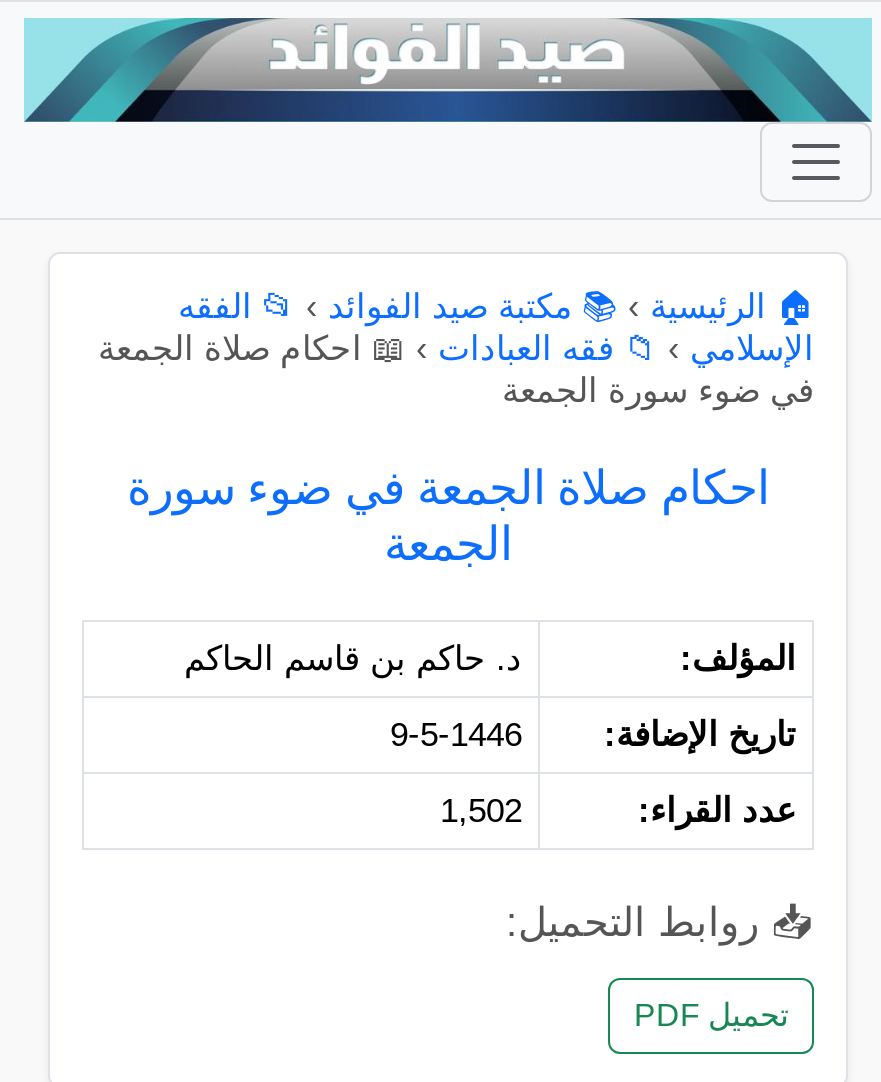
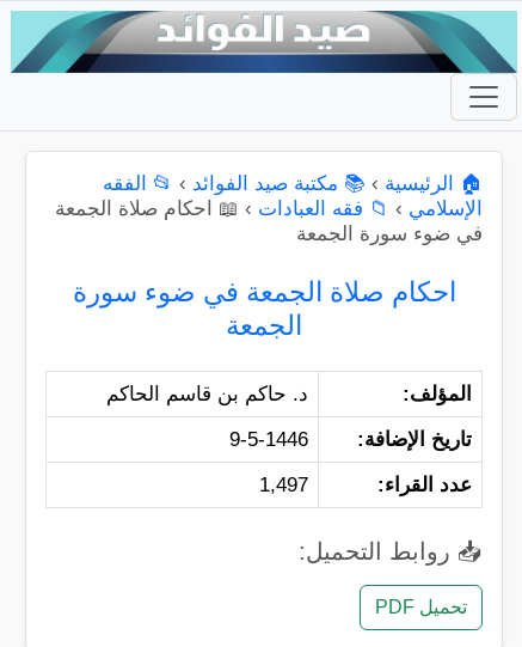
[440,792,522,830] 1,502 -> [259,474,308,497] 1,497

